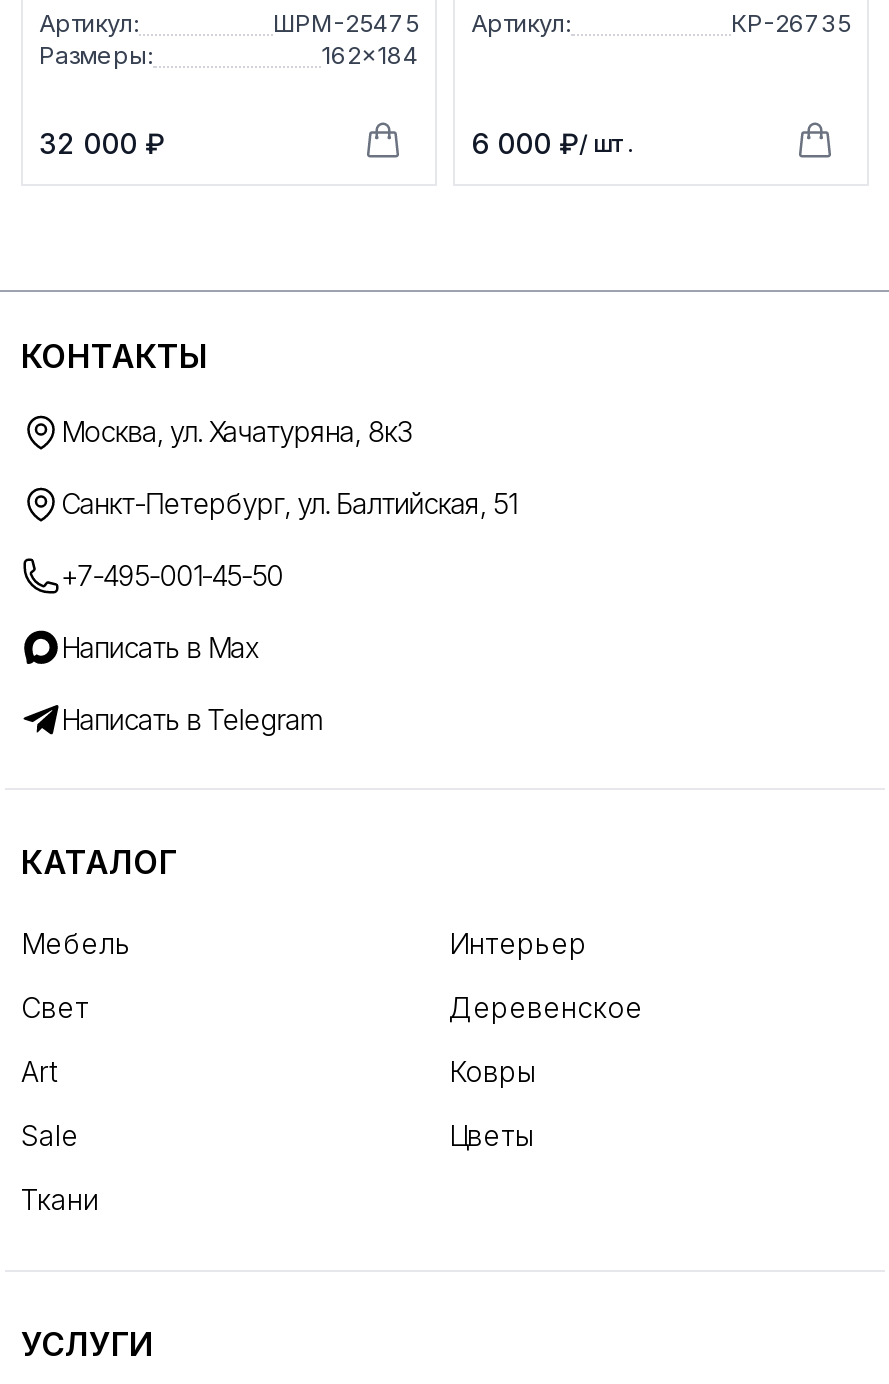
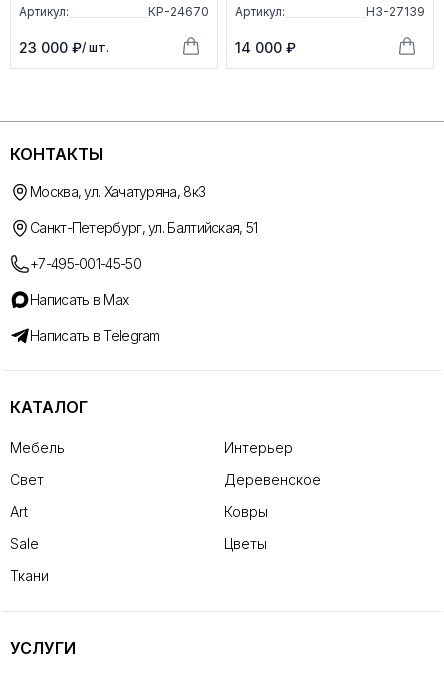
[39,8,419,70] ШРМ-25475 | Размеры: | 162×184 -> [148,4,209,19] КР-24670
[731,8,851,38] КР-26735 -> [366,4,425,19] НЗ-27139
[39,126,165,160] 32 000 ₽ -> [19,39,109,56] 23 000 ₽ / шт.
[471,126,633,160] 6 000 ₽ / шт. -> [235,39,296,56] 14 000 ₽

